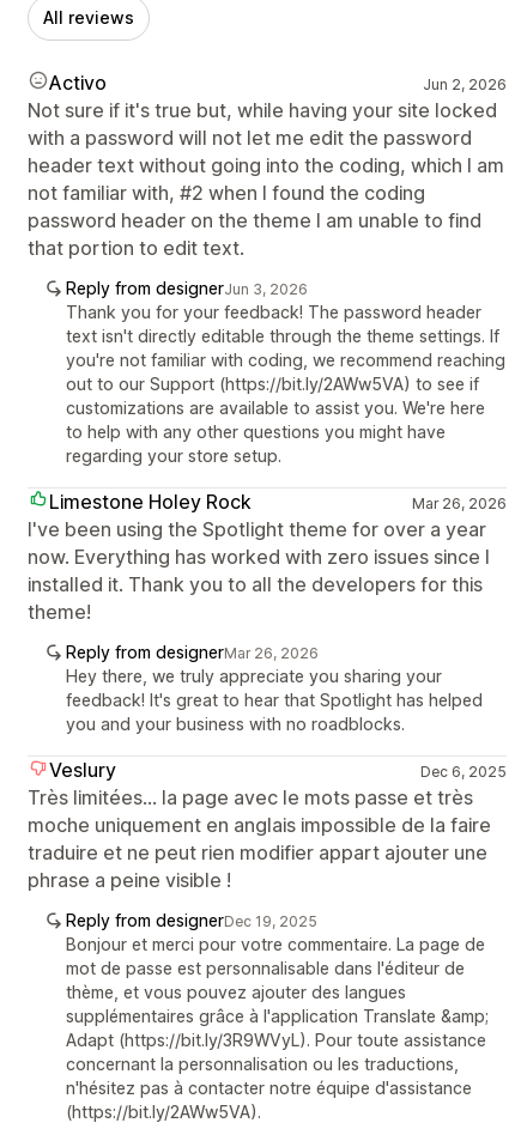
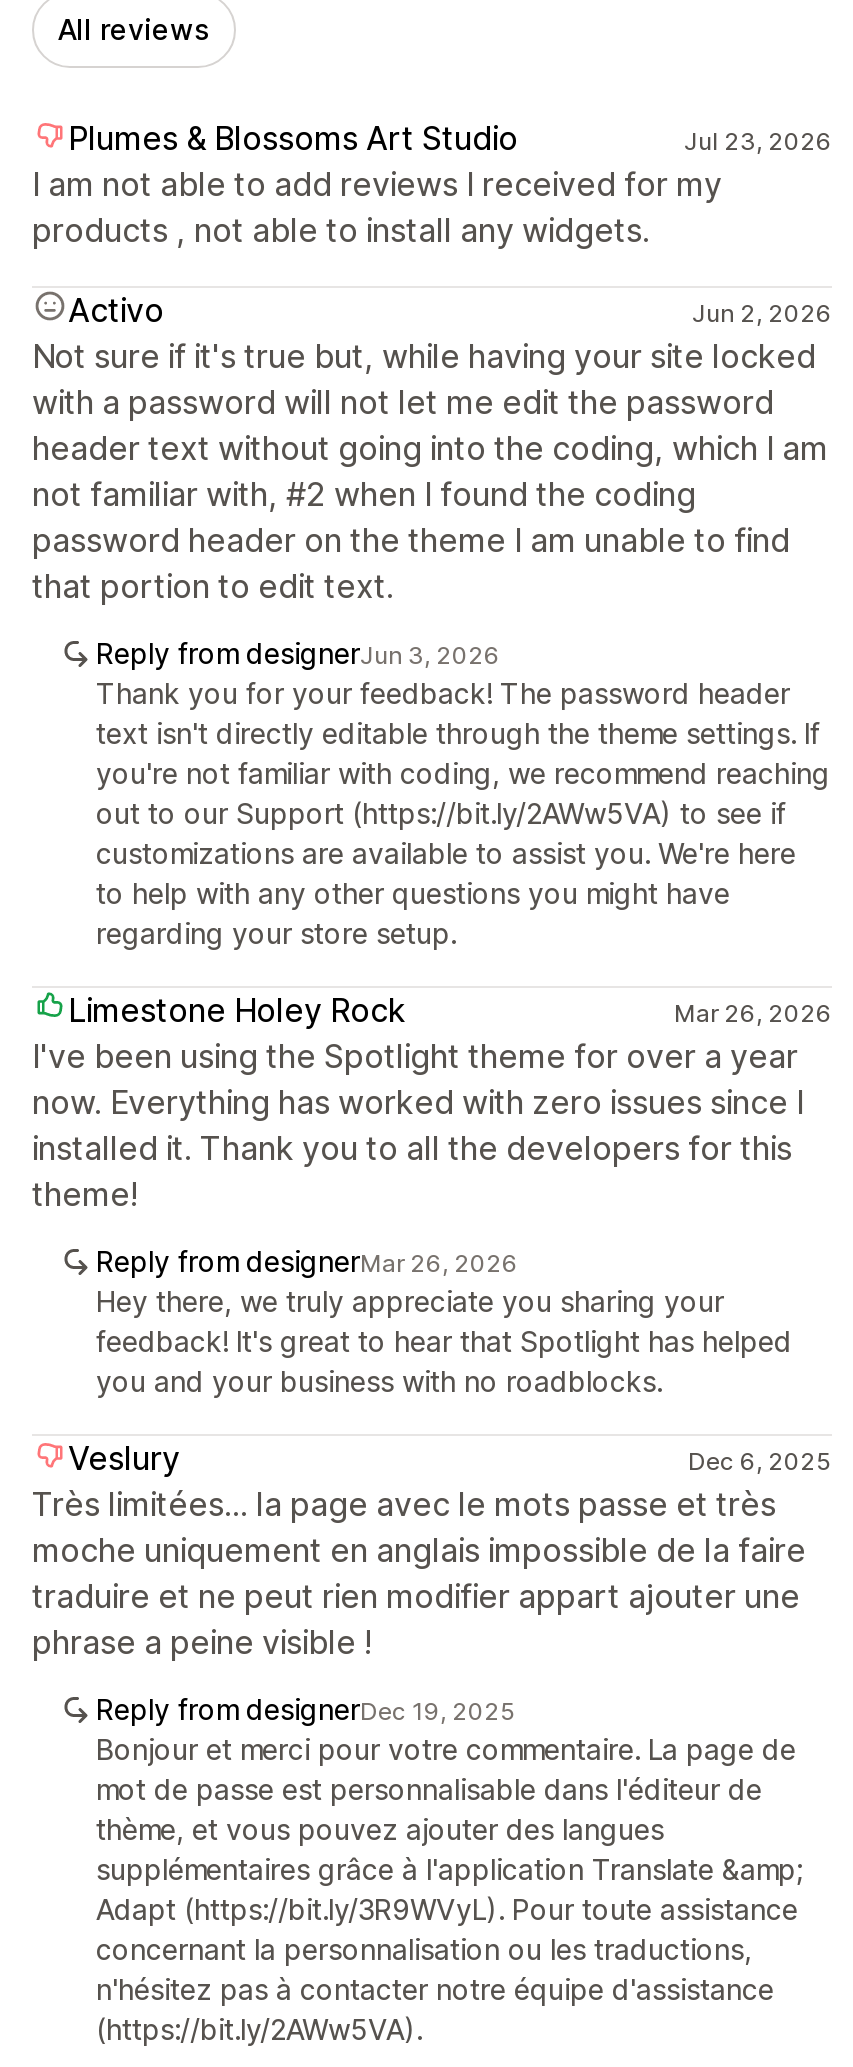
none -> [32,118,832,250] Plumes & Blossoms Art Studio | Jul 23, 2026 | I am not able to add reviews I received for my | products , not able to install any widgets.

